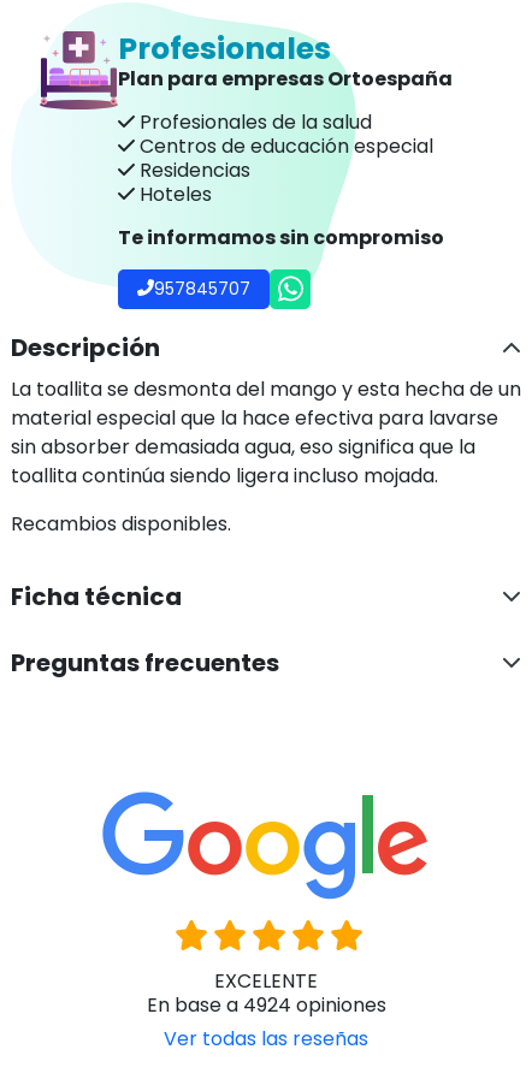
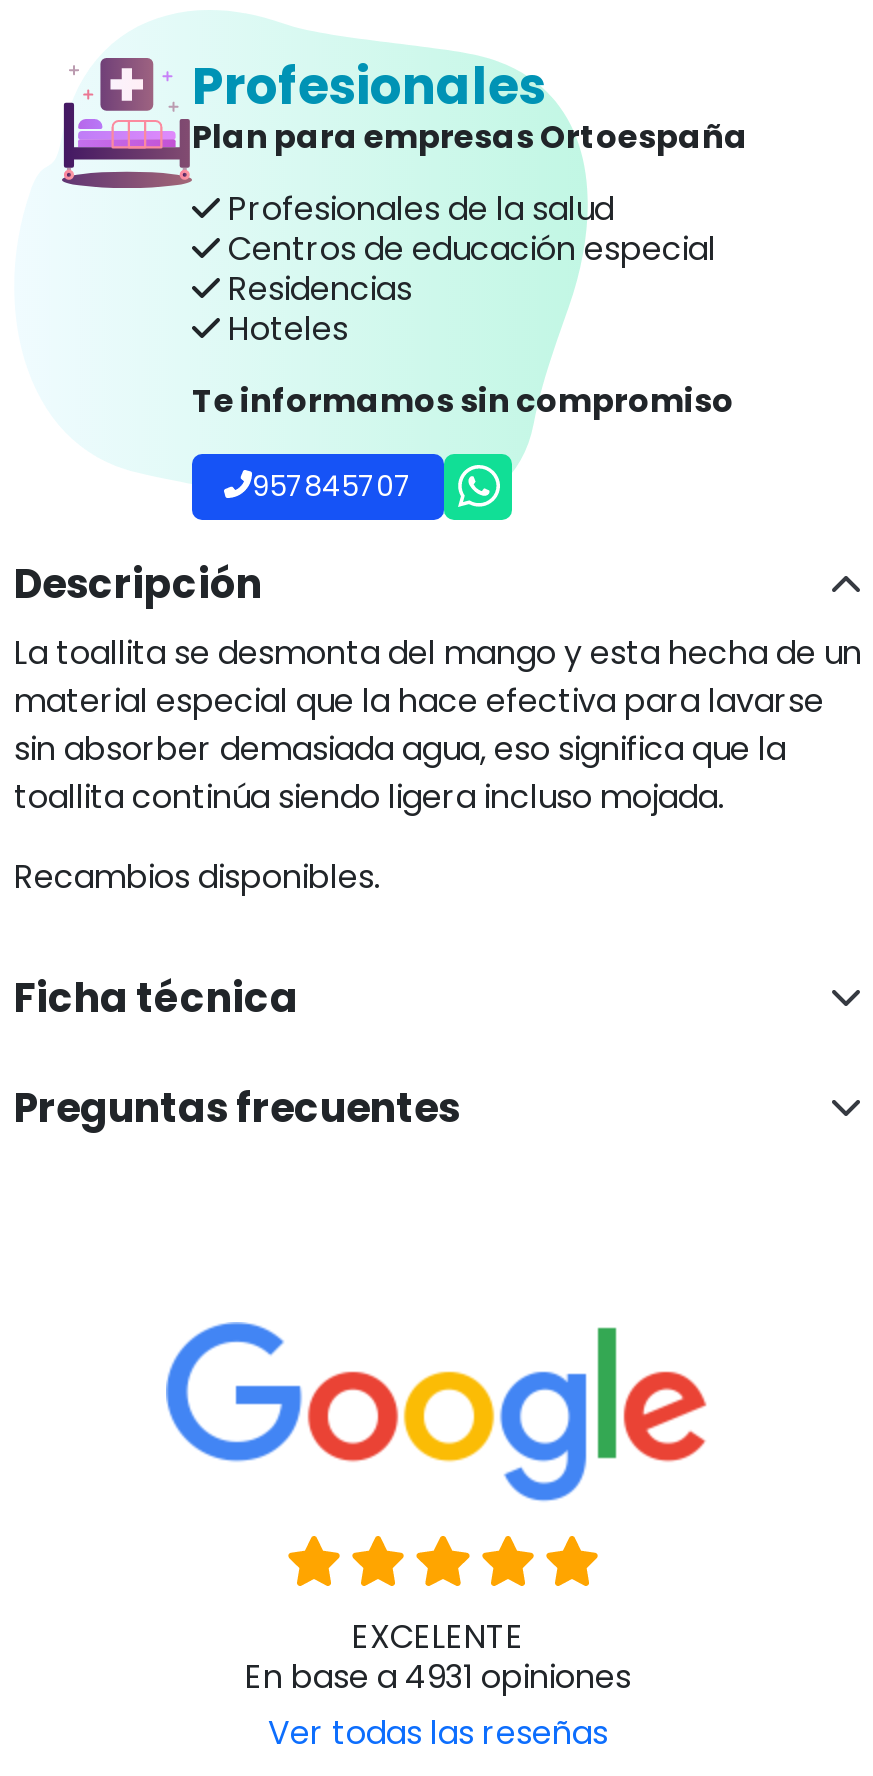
[146,992,386,1019] En base a 4924 opiniones -> [245,1655,631,1701] En base a 4931 opiniones

